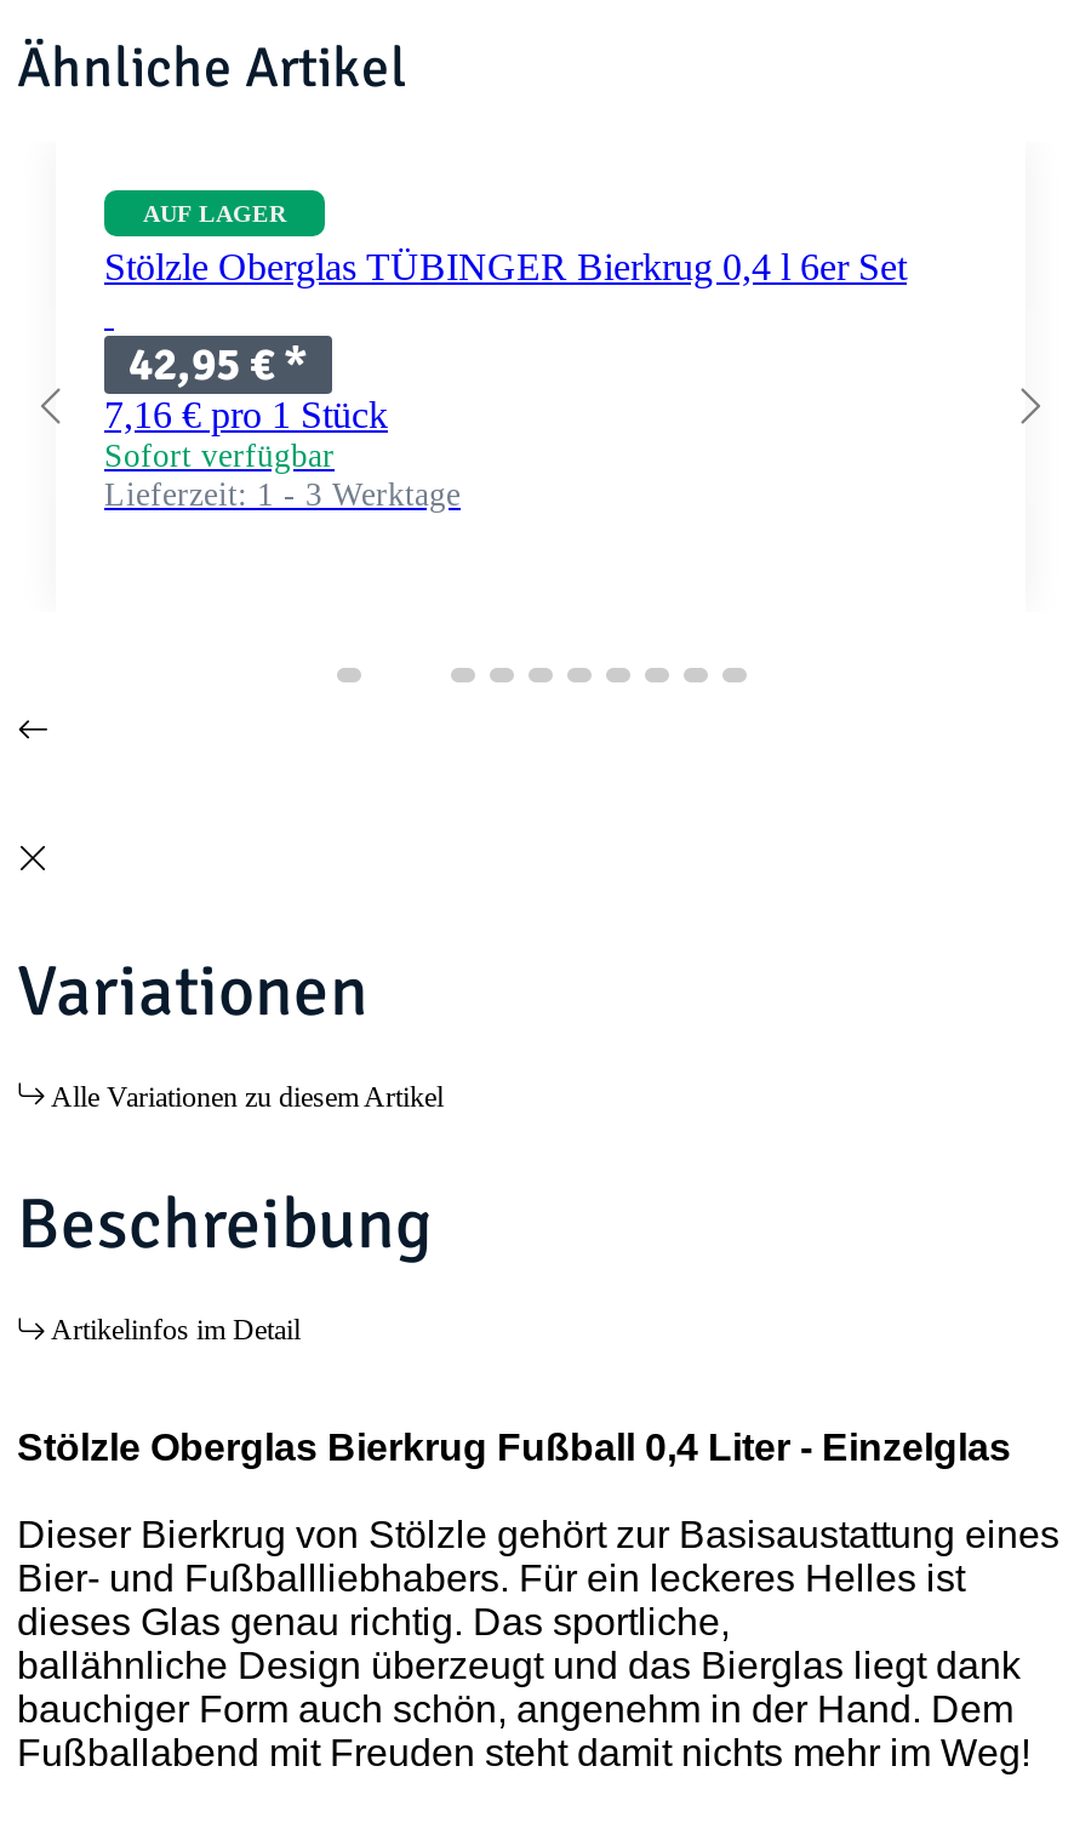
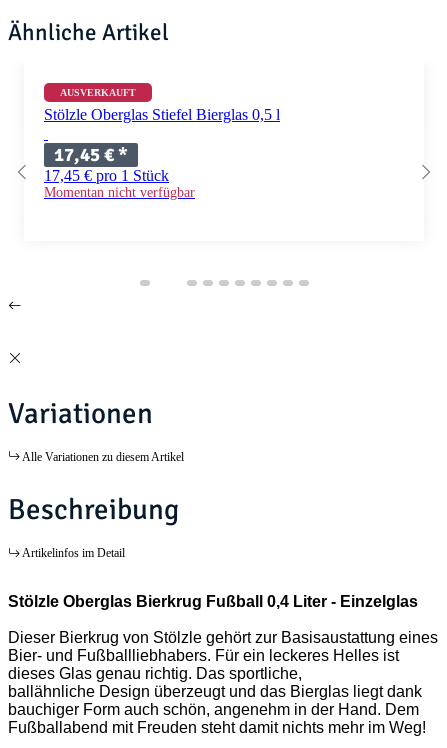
[104,201,907,287] AUF LAGER | Stölzle Oberglas TÜBINGER Bierkrug 0,4 l 6er Set -> [44,87,280,123] AUSVERKAUFT | Stölzle Oberglas Stiefel Bierglas 0,5 l
[104,335,461,512] 42,95 €* | 7,16 € pro 1 Stück | Sofort verfügbar | Lieferzeit: 1 - 3 Werktage -> [44,143,195,200] 17,45 €* | 17,45 € pro 1 Stück | Momentan nicht verfügbar

